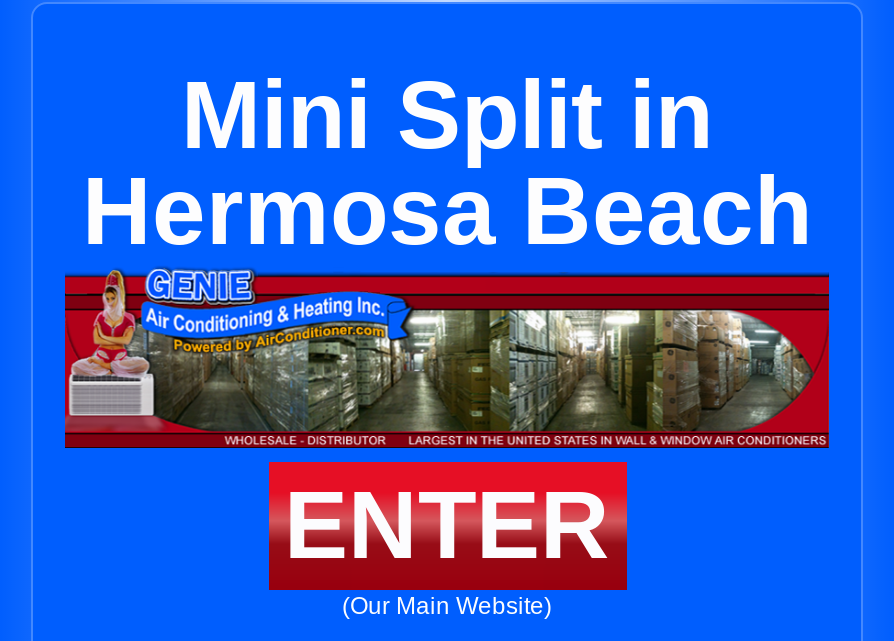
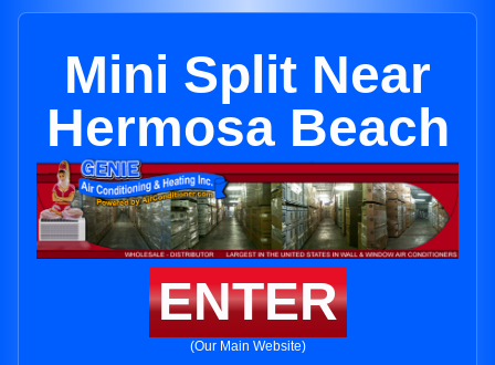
[181,62,713,168] Mini Split in -> [64,45,431,104] Mini Split Near

